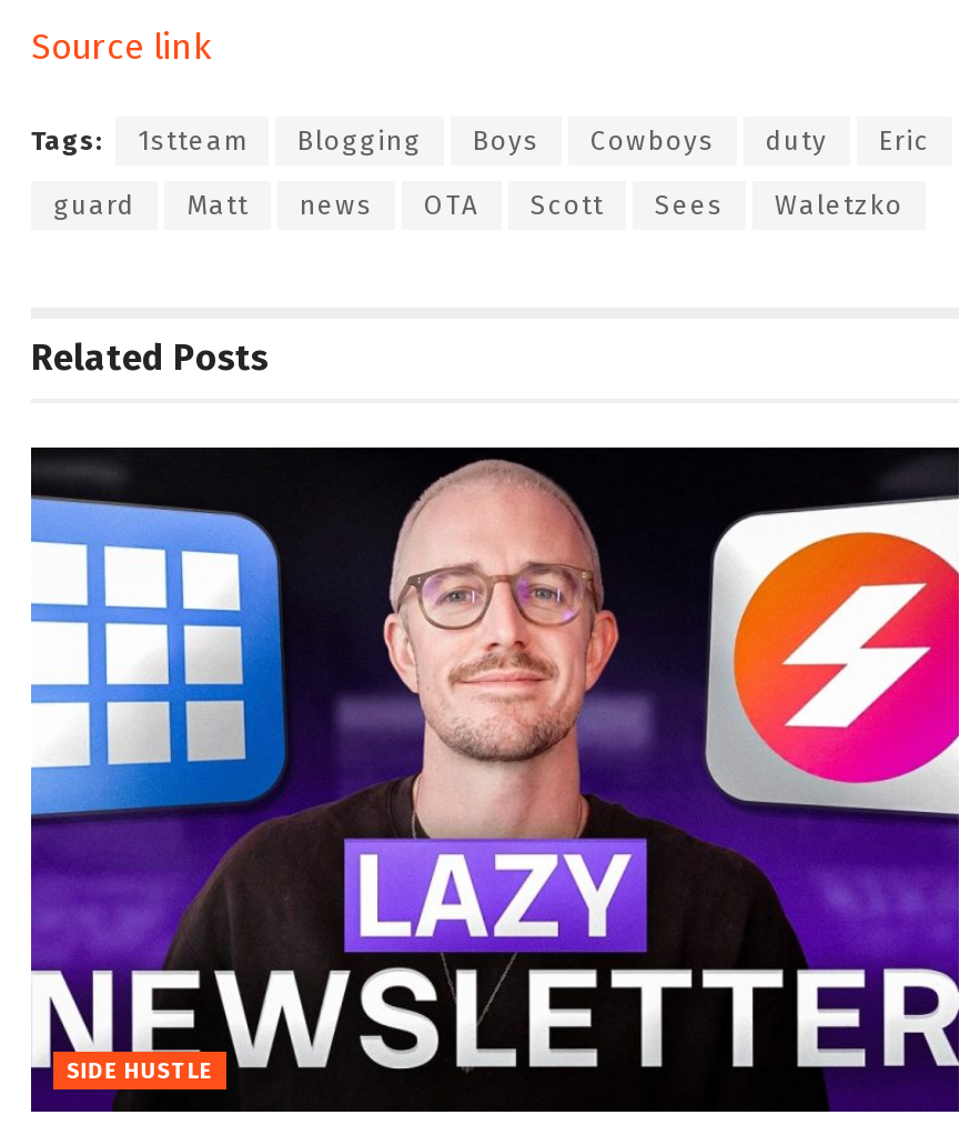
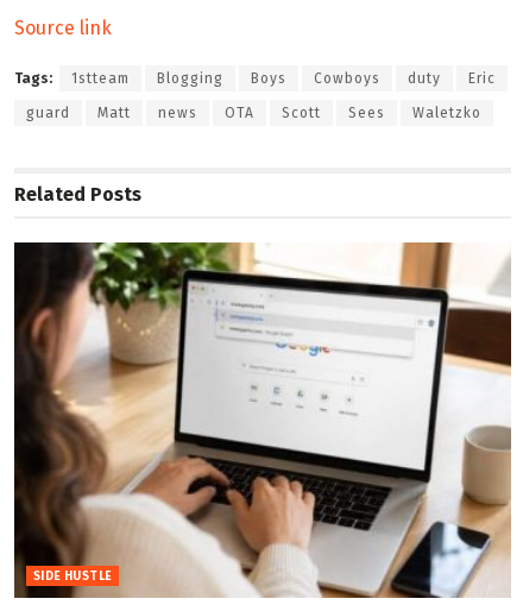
[29,445,961,1114] [image] -> [13,241,512,599] [image]

